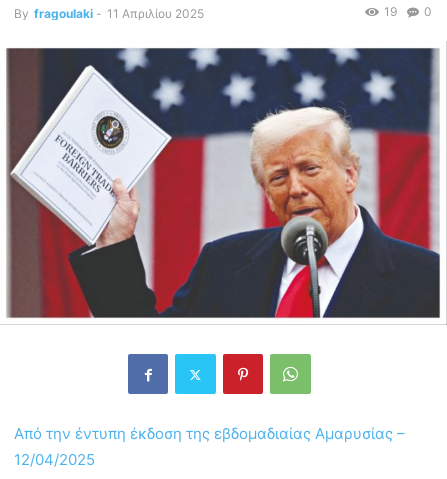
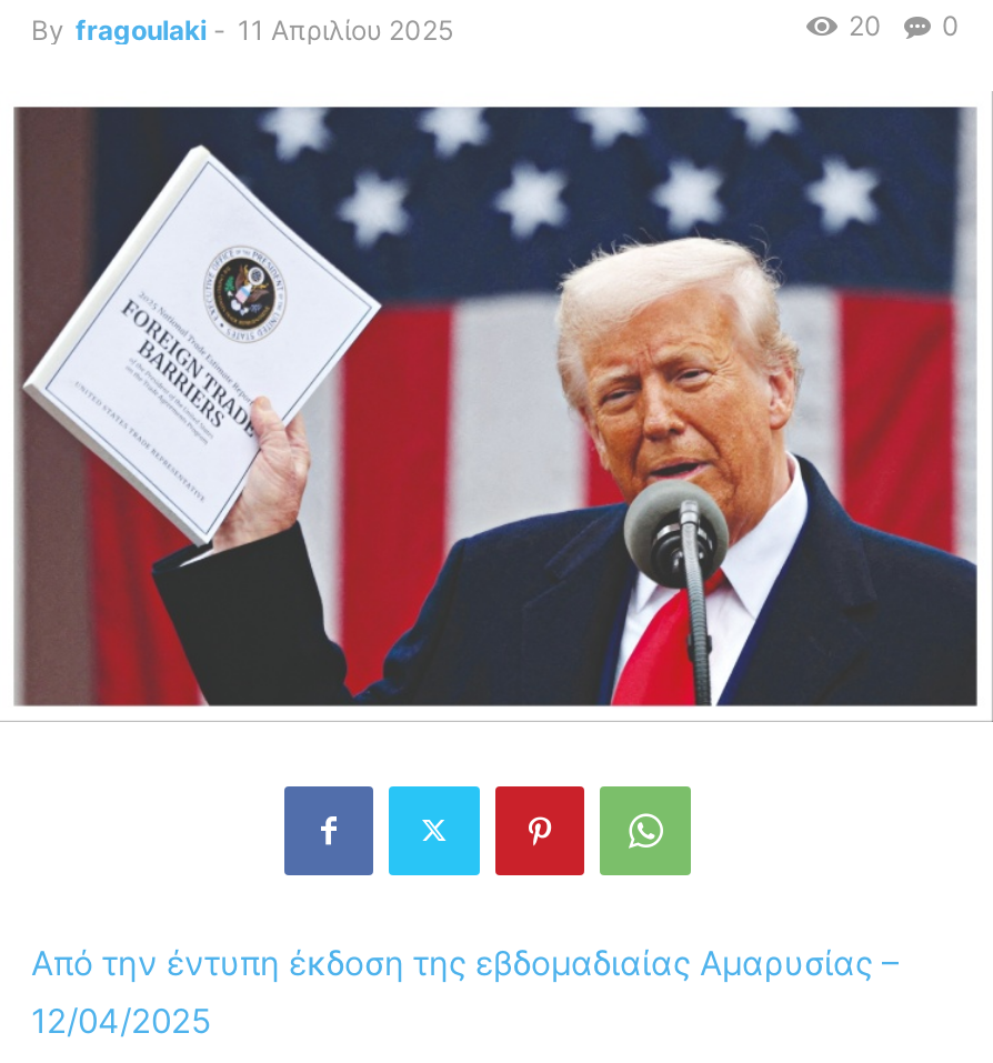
[384,4,432,19] 19 0 -> [849,9,960,42] 20 0

